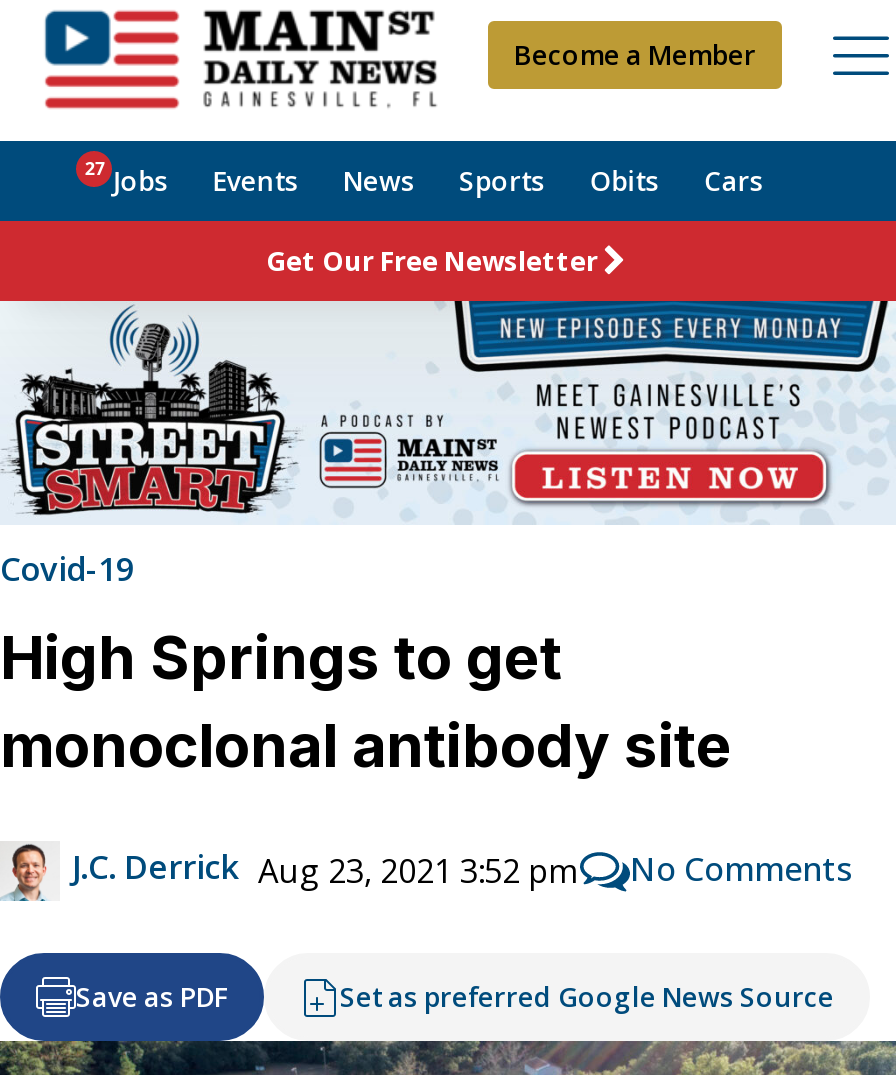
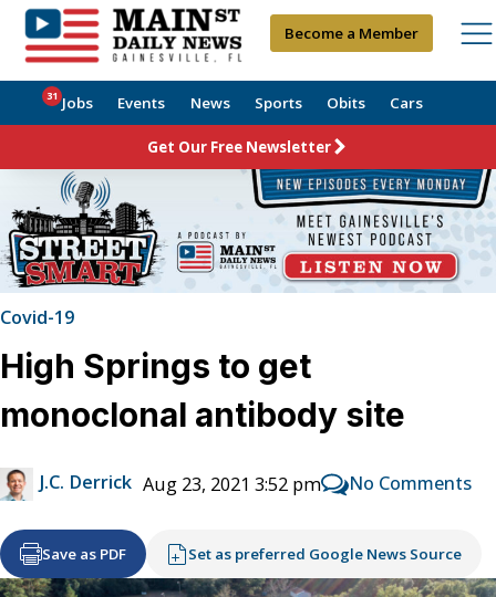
[85,155,764,199] 27 Jobs Events News Sports Obits Cars -> [47,88,423,113] 31 Jobs Events News Sports Obits Cars

